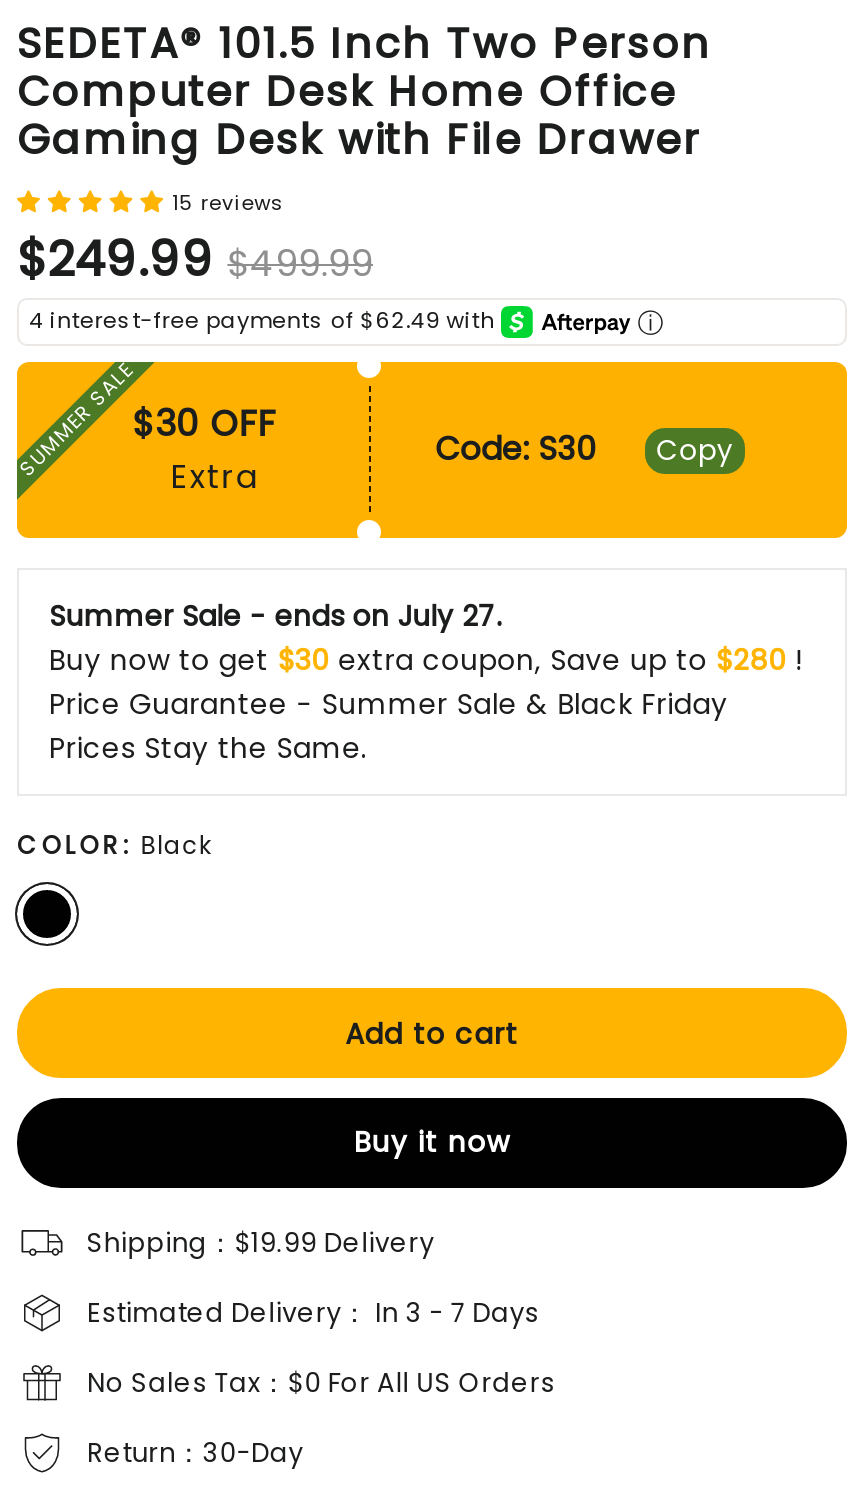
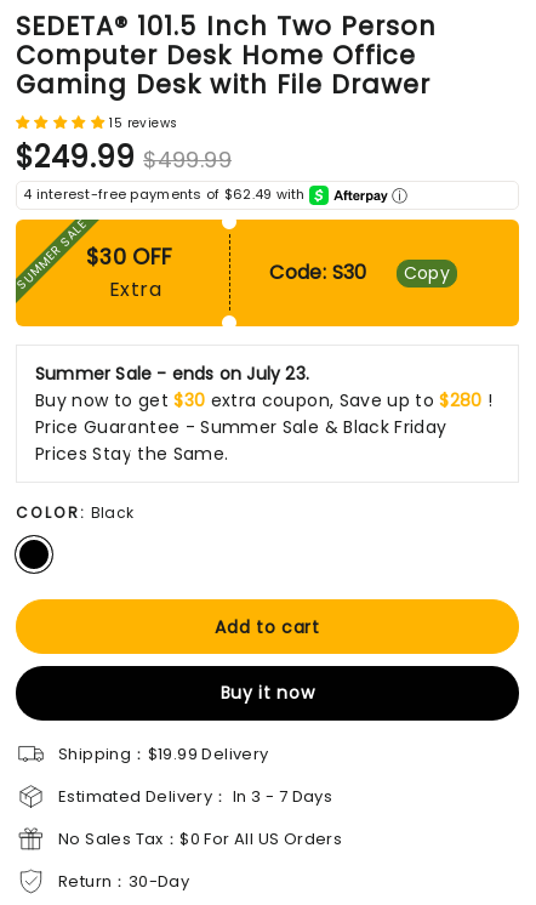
[49,596,503,636] Summer Sale - ends on July 27. -> [35,362,309,386] Summer Sale - ends on July 23.

